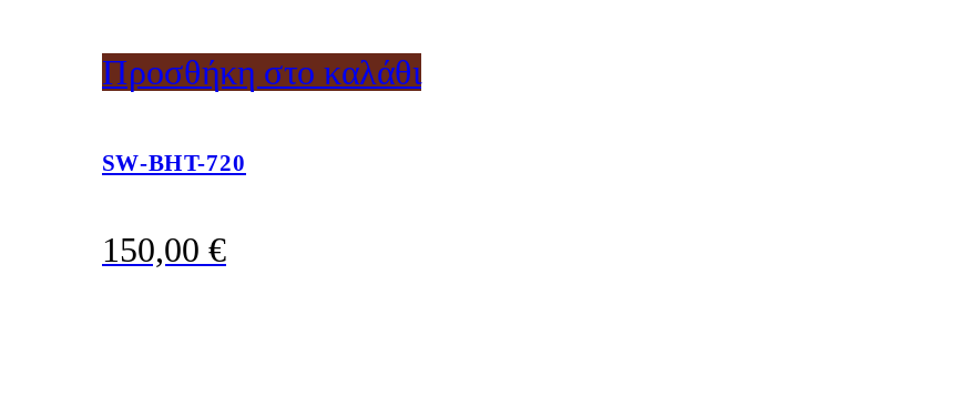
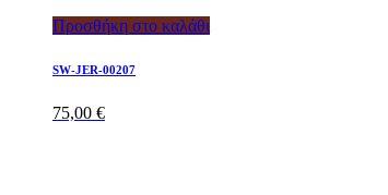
[102,148,246,175] SW-BHT-720 -> [52,63,136,76] SW-JER-00207
[102,230,226,268] 150,00 € -> [52,103,105,122] 75,00 €

